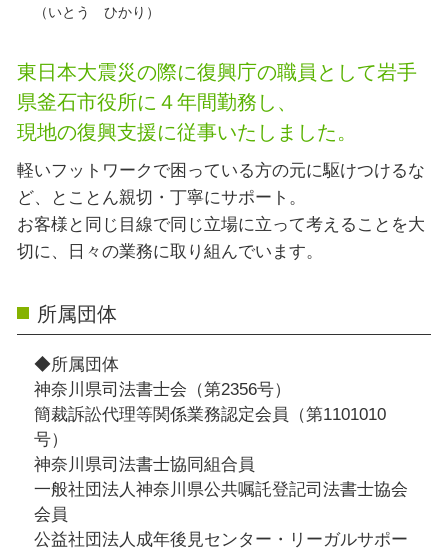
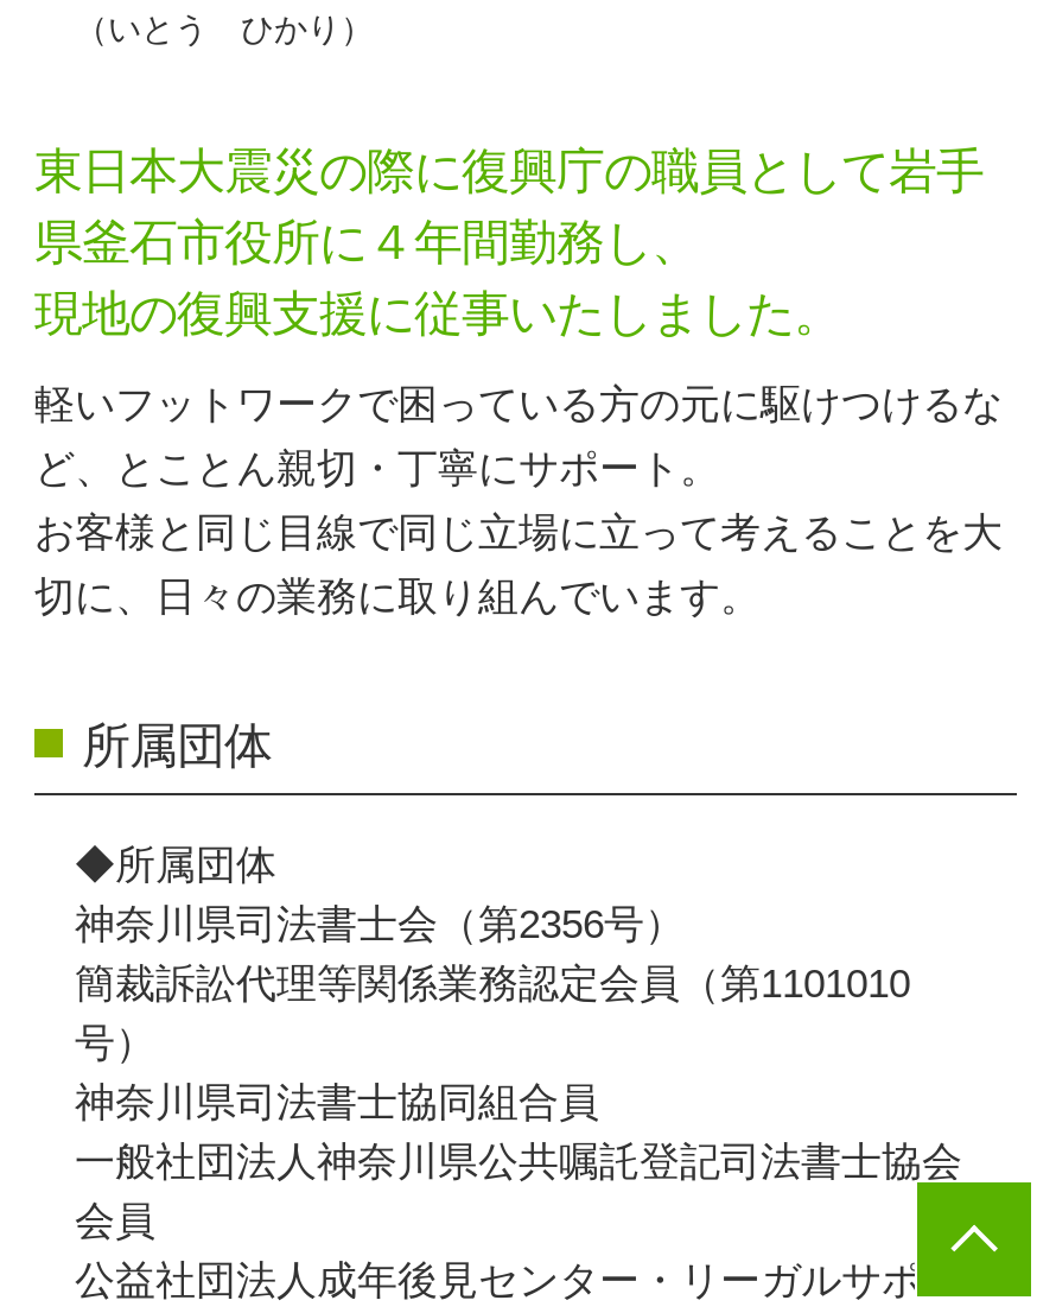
none -> [915,1180,1033,1299] [image]

